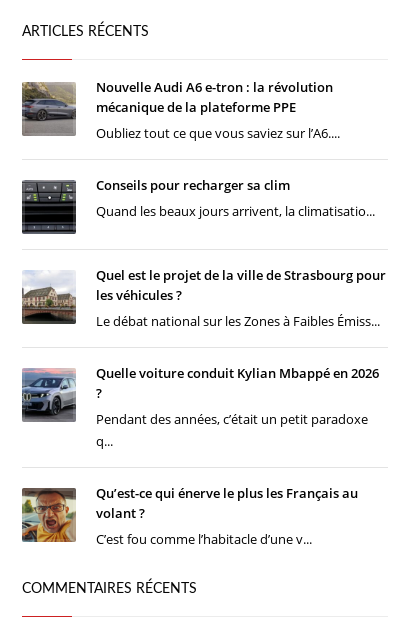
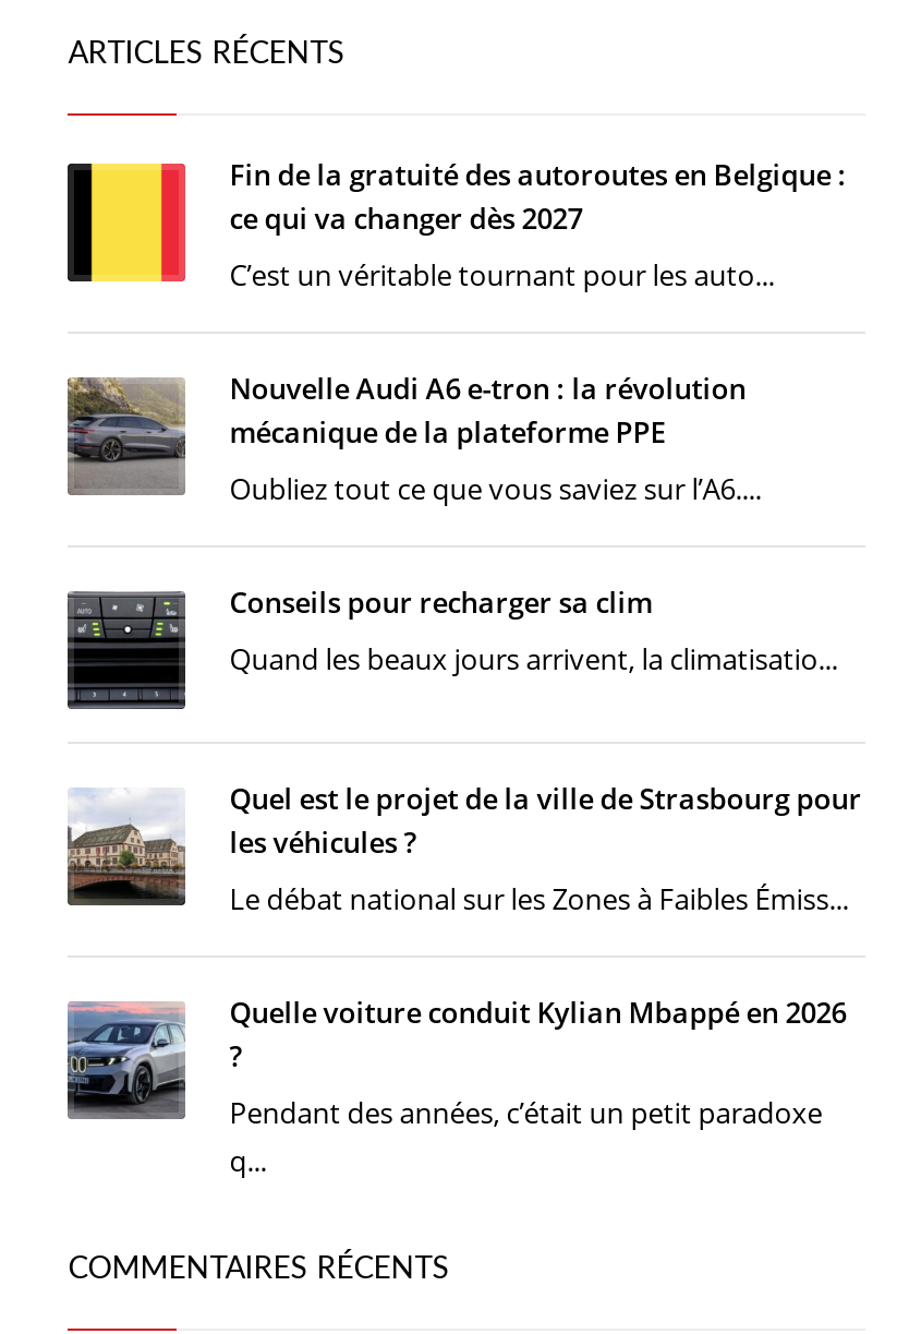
none -> [65,154,846,294] [image] | Fin de la gratuité des autoroutes en Belgique : | ce qui va changer dès 2027 | C’est un véritable tournant pour les auto...
moved [20,78,386,450] -> [63,368,861,1179]: [image] | Nouvelle Audi A6 e-tron : la révolution | mécanique de la plateforme PPE | ... | Pendant des années, c’était un petit paradoxe | q...
[21,483,358,548] [image] | Qu’est-ce qui énerve le plus les Français au | volant ? | C’est fou comme l’habitacle d’une v... -> none

